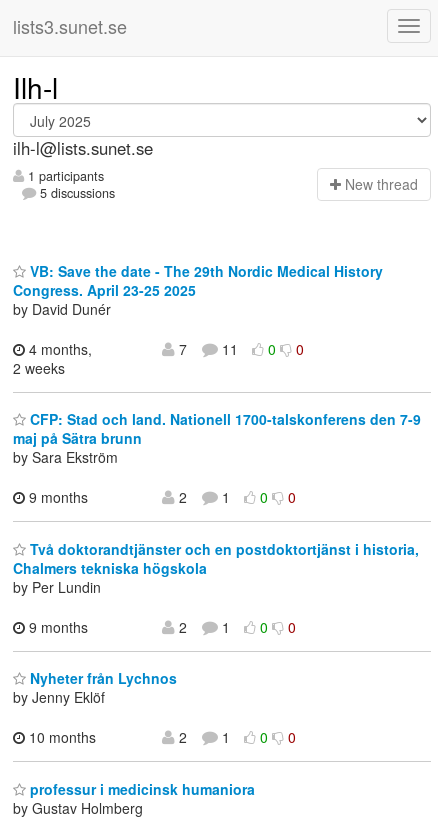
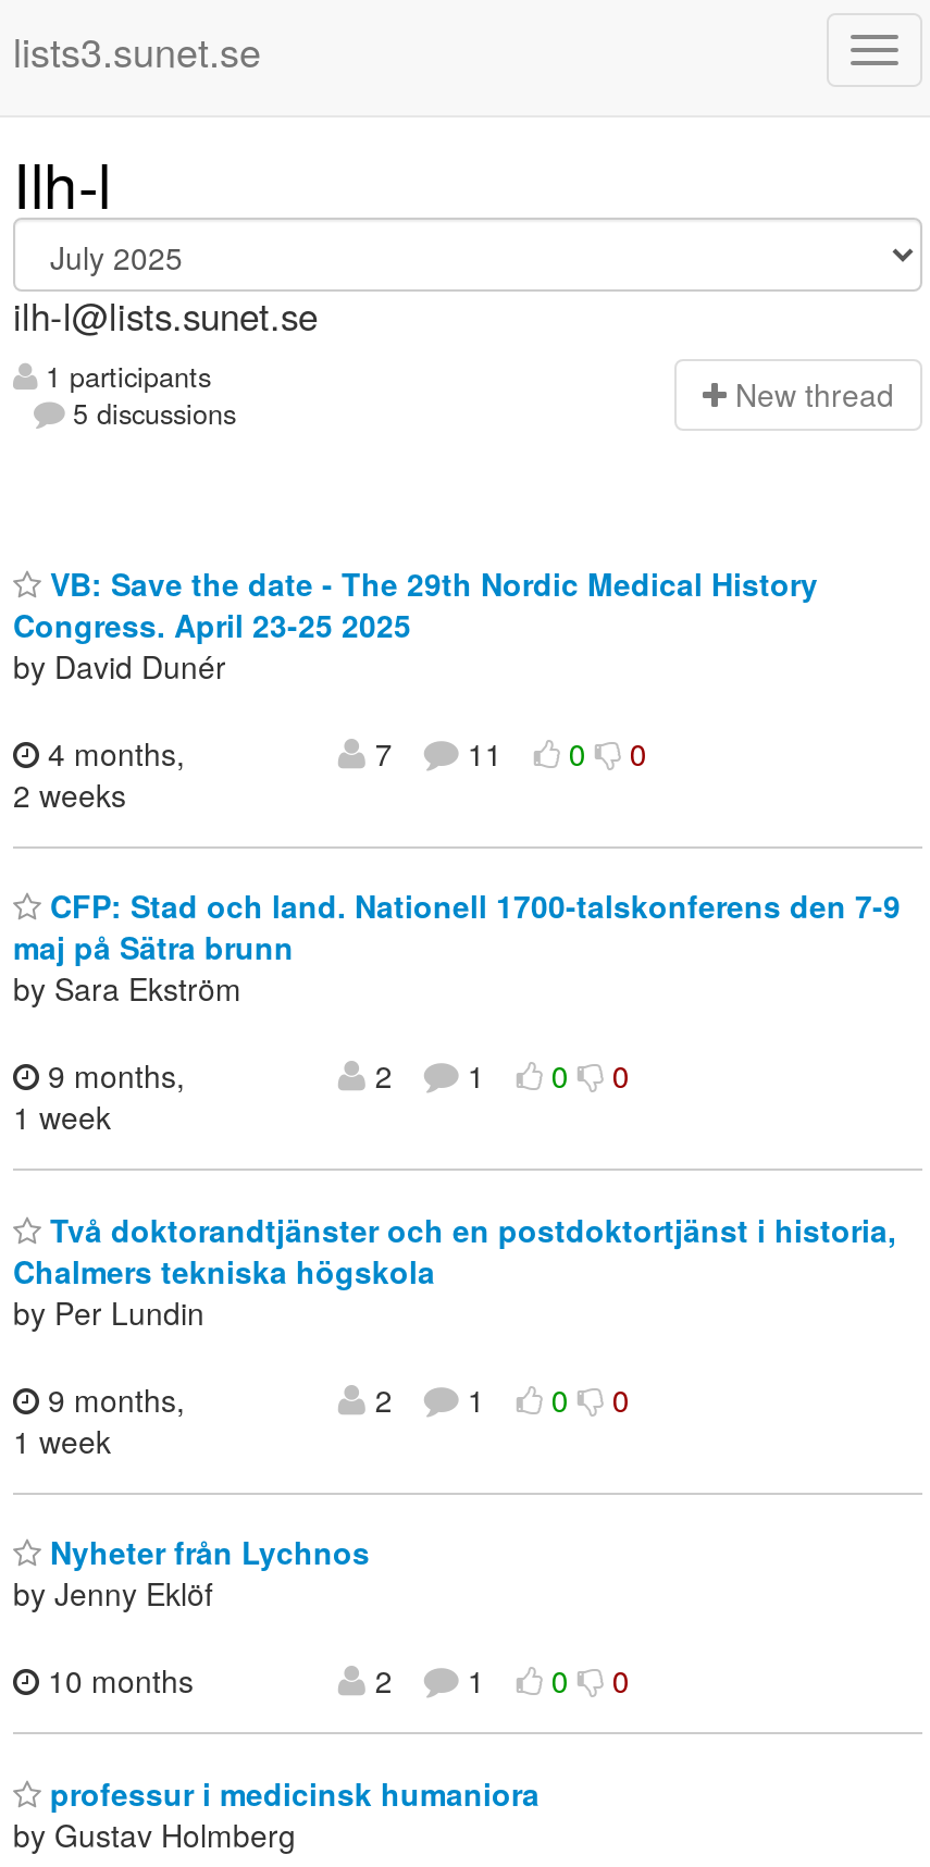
[25,487,88,507] 9 months -> [13,1054,185,1139] 9 months, | 1 week
[25,617,88,637] 9 months -> [13,1377,185,1462] 9 months, | 1 week

